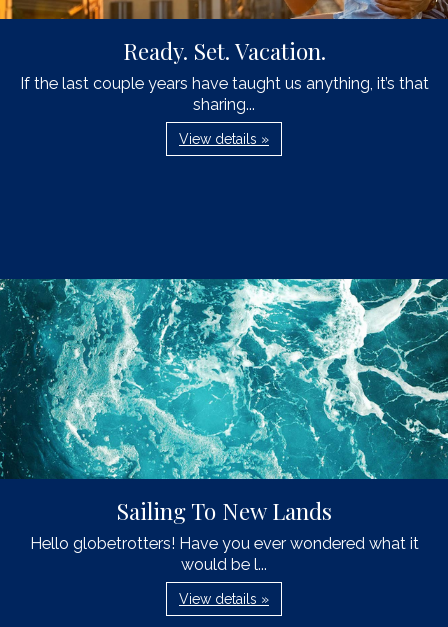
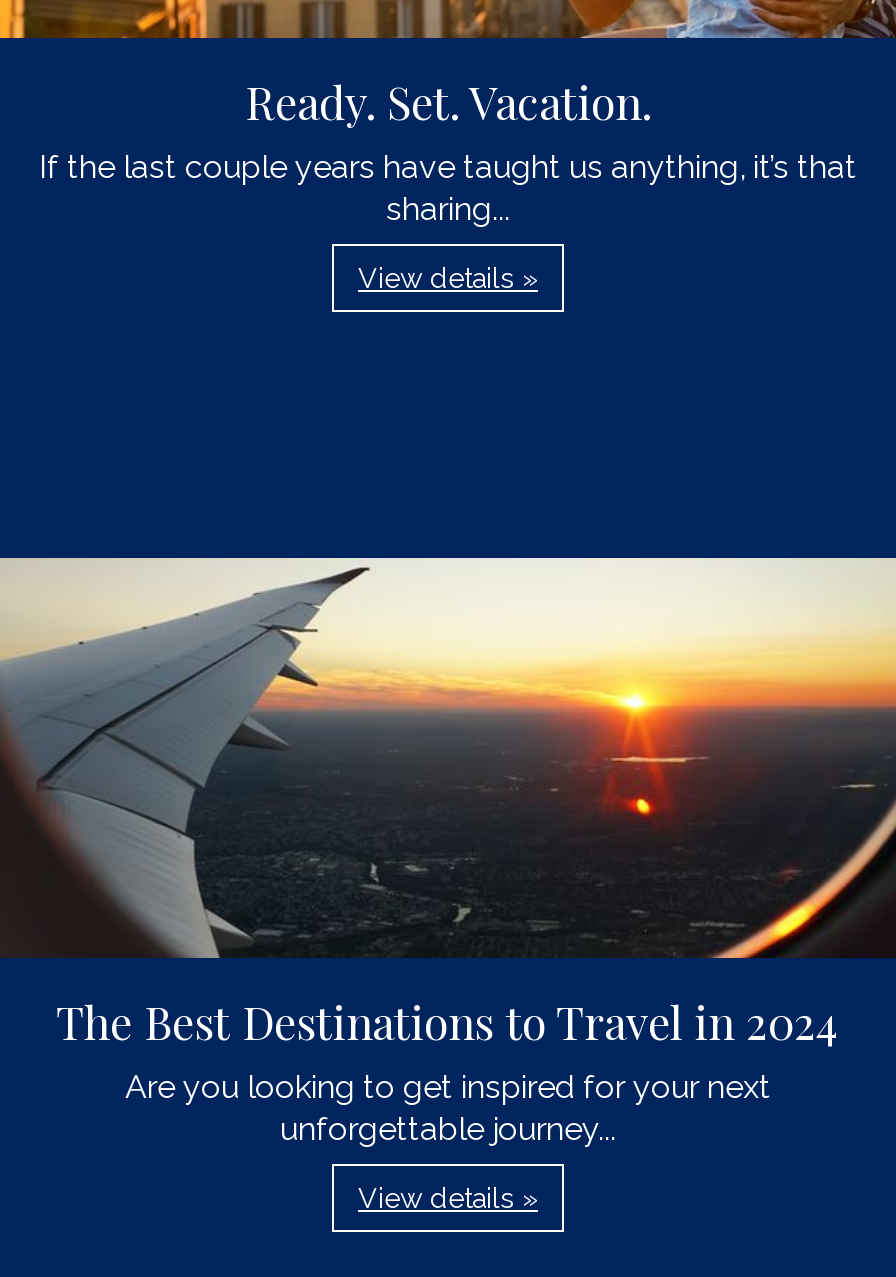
[3,278,445,574] [image] | Sailing To New Lands | Hello globetrotters! Have you ever wondered what it | would be l... -> [6,556,890,1148] [image] | The Best Destinations to Travel in 2024 | Are you looking to get inspired for your next | unforgettable journey...

